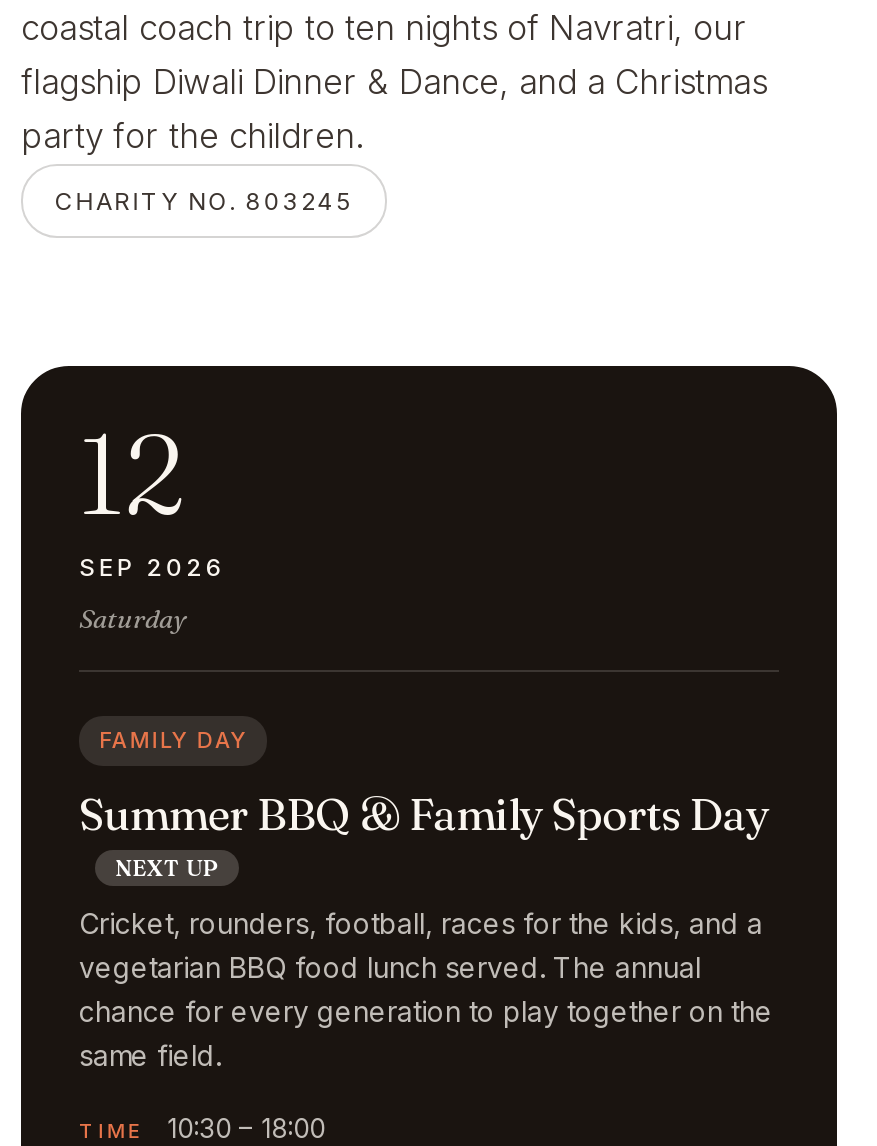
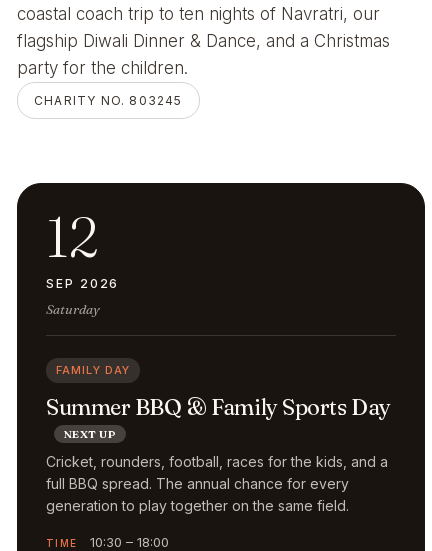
[79,950,773,1072] vegetarian BBQ food lunch served. The annual | chance for every generation to play together on the | same field. -> [46,475,349,514] full BBQ spread. The annual chance for every | generation to play together on the same field.

